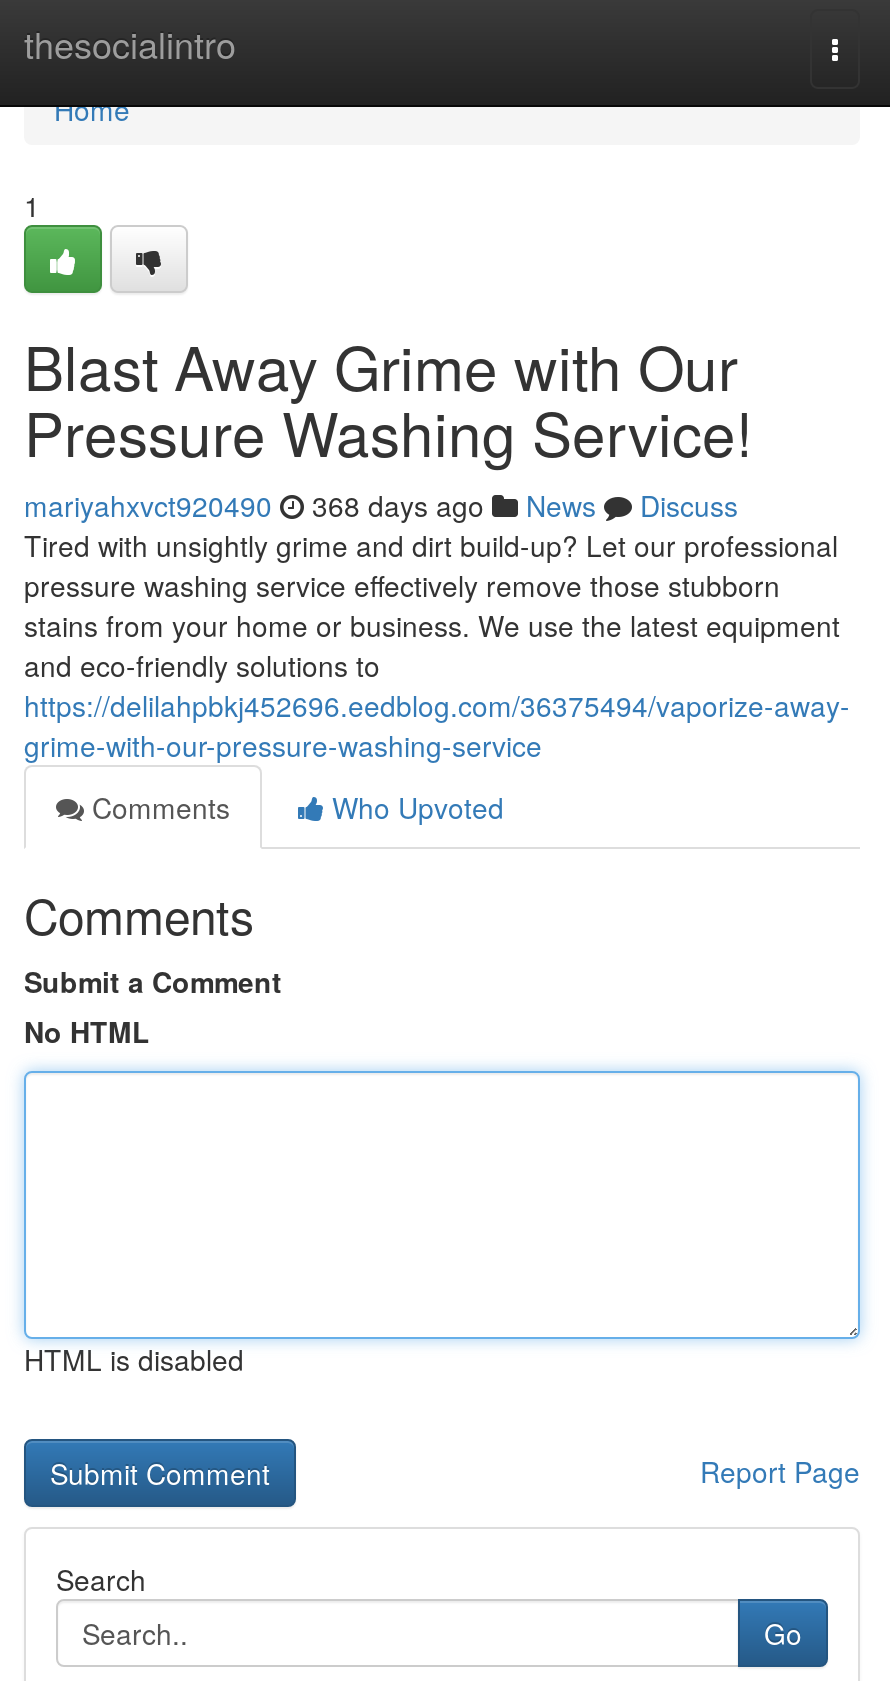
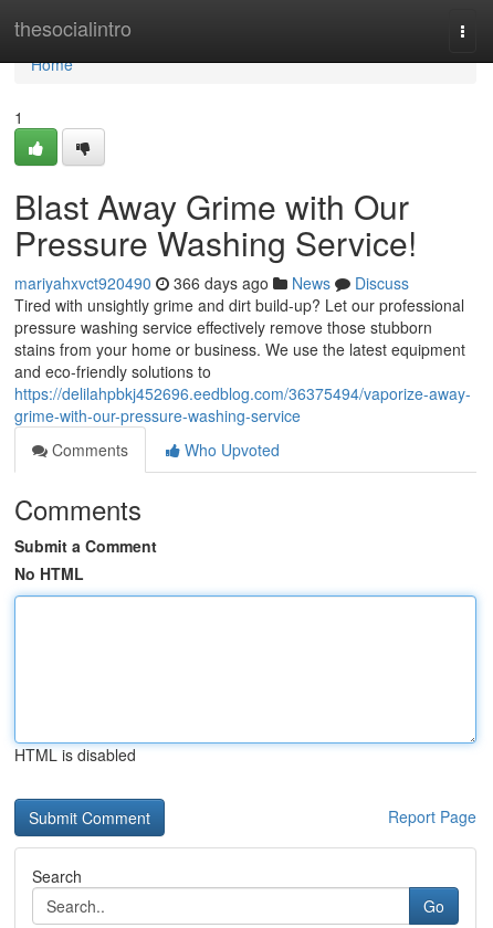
[24,485,738,525] mariyahxvct920490 368 days ago News Discuss -> [14,272,409,294] mariyahxvct920490 366 days ago News Discuss

